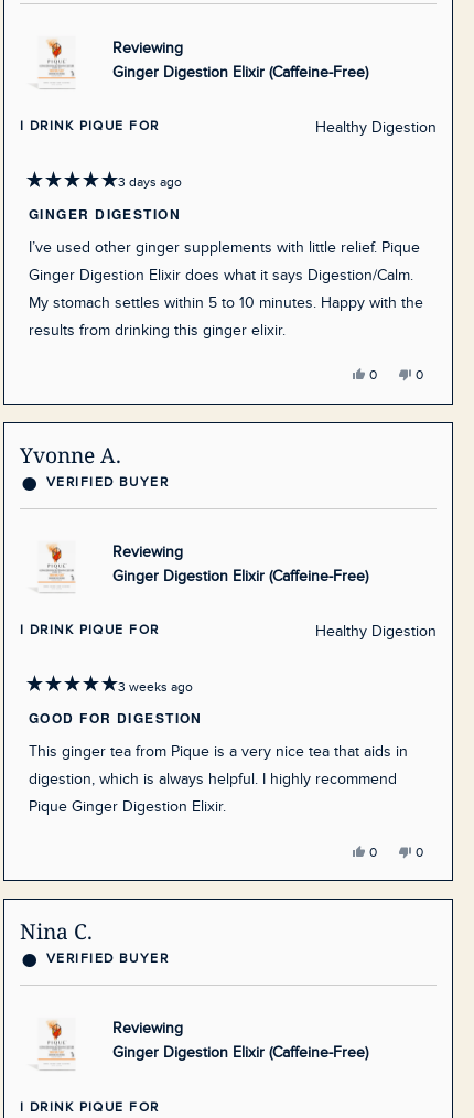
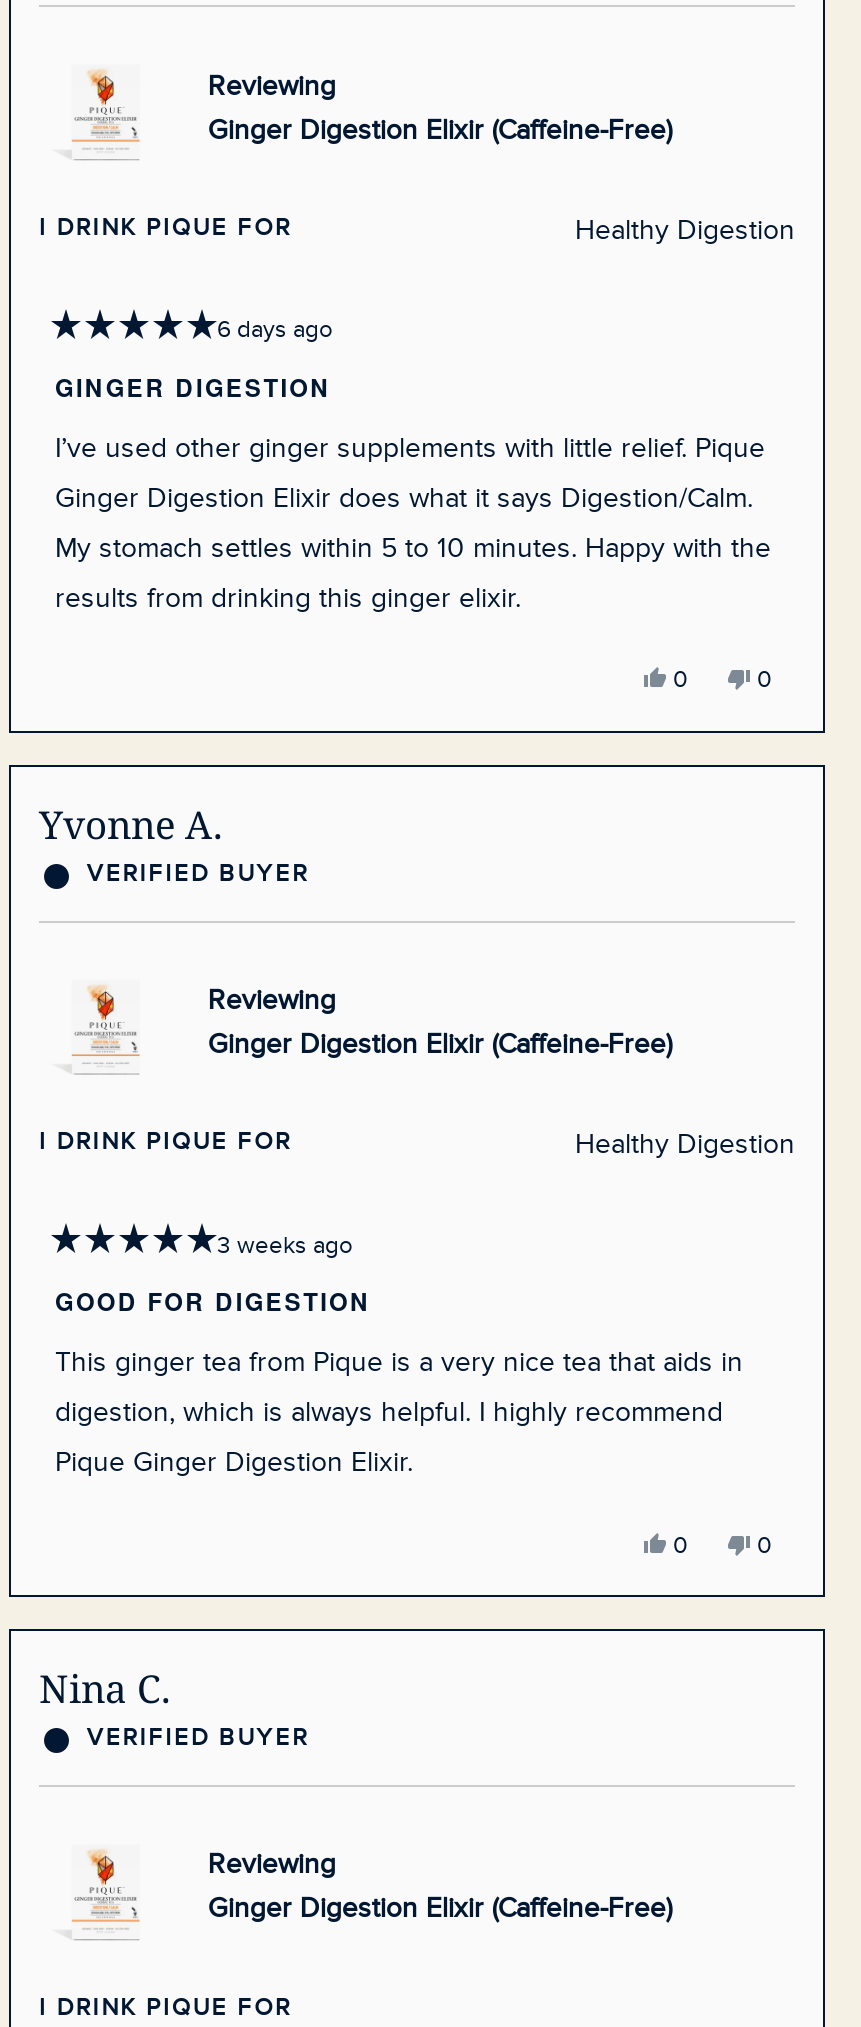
[118,175,182,190] 3 days ago -> [217,316,333,344] 6 days ago

